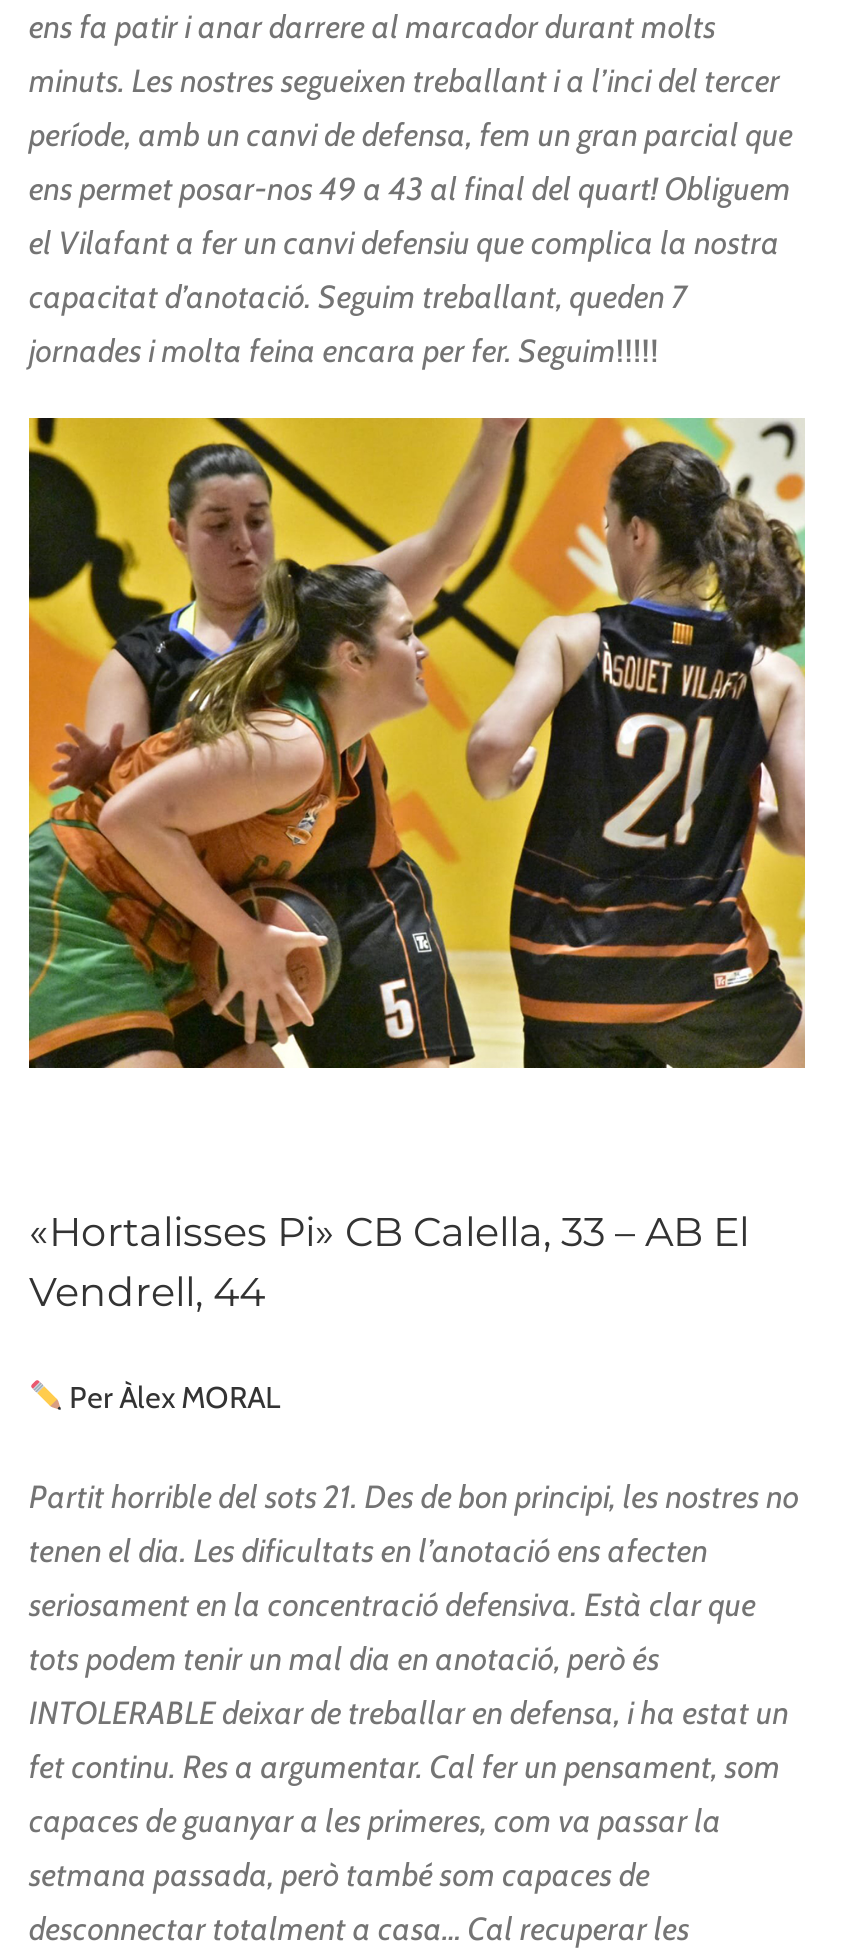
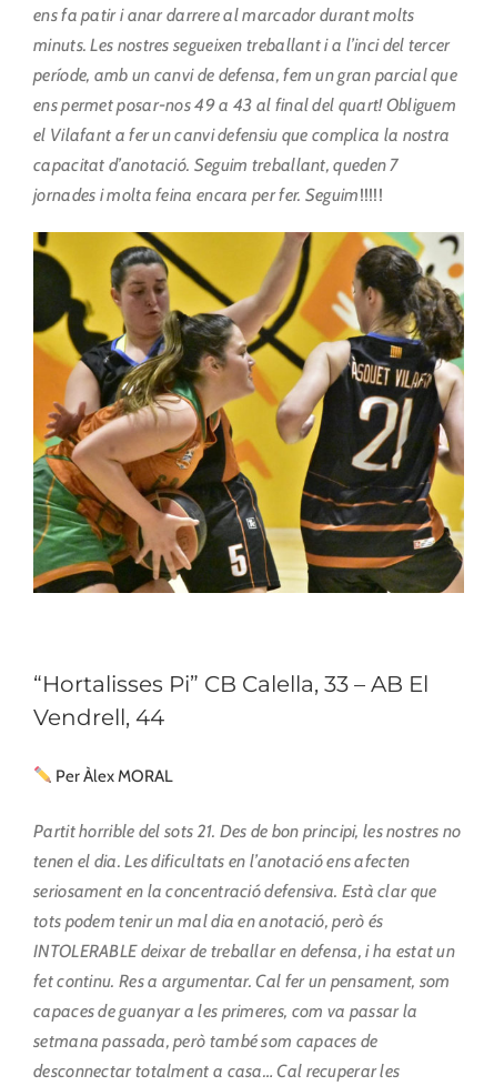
[29,1208,749,1256] «Hortalisses Pi» CB Calella, 33 – AB El -> [33,671,429,697] “Hortalisses Pi” CB Calella, 33 – AB El

